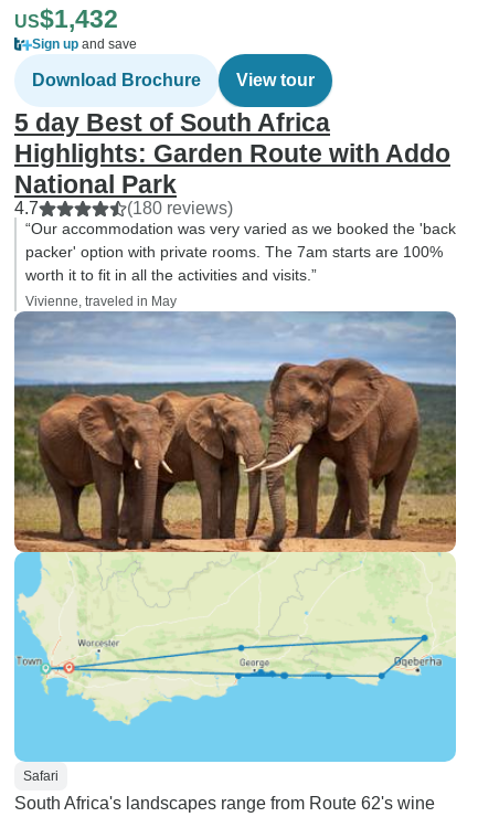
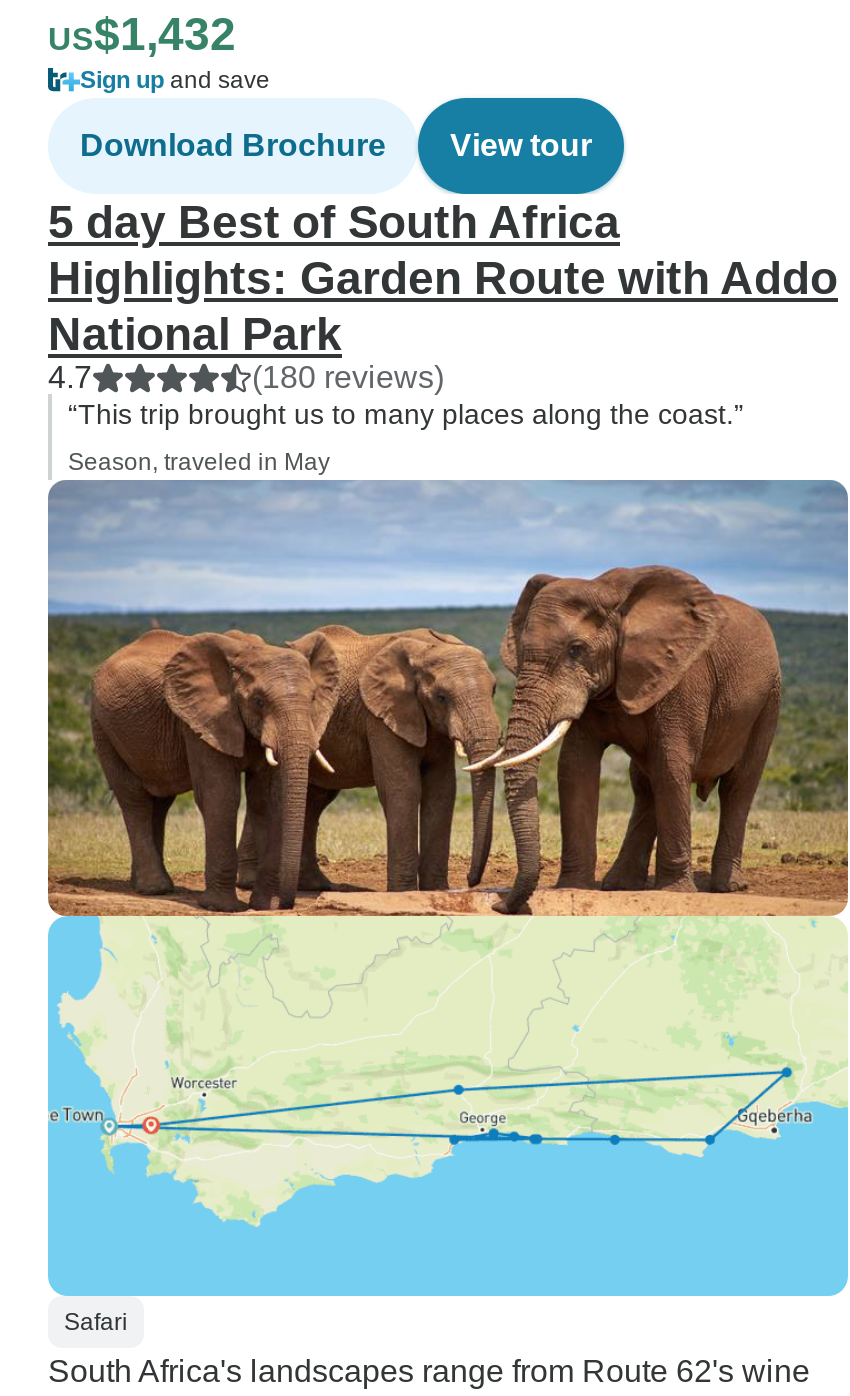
[25,220,456,284] “Our accommodation was very varied as we booked the 'back | packer' option with private rooms. The 7am starts are 100% | worth it to fit in all the activities and visits.” -> [68,398,744,430] “This trip brought us to many places along the coast.”
[25,294,177,309] Vivienne, traveled in May -> [68,448,330,476] Season, traveled in May

